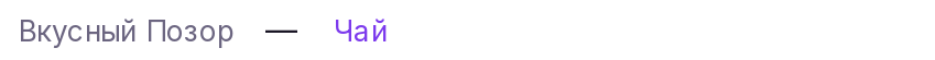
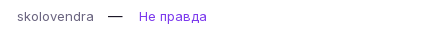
[19,13,235,48] Вкусный Позор -> [17,8,94,24] skolovendra
[334,13,389,48] Чай -> [139,8,207,24] Не правда

